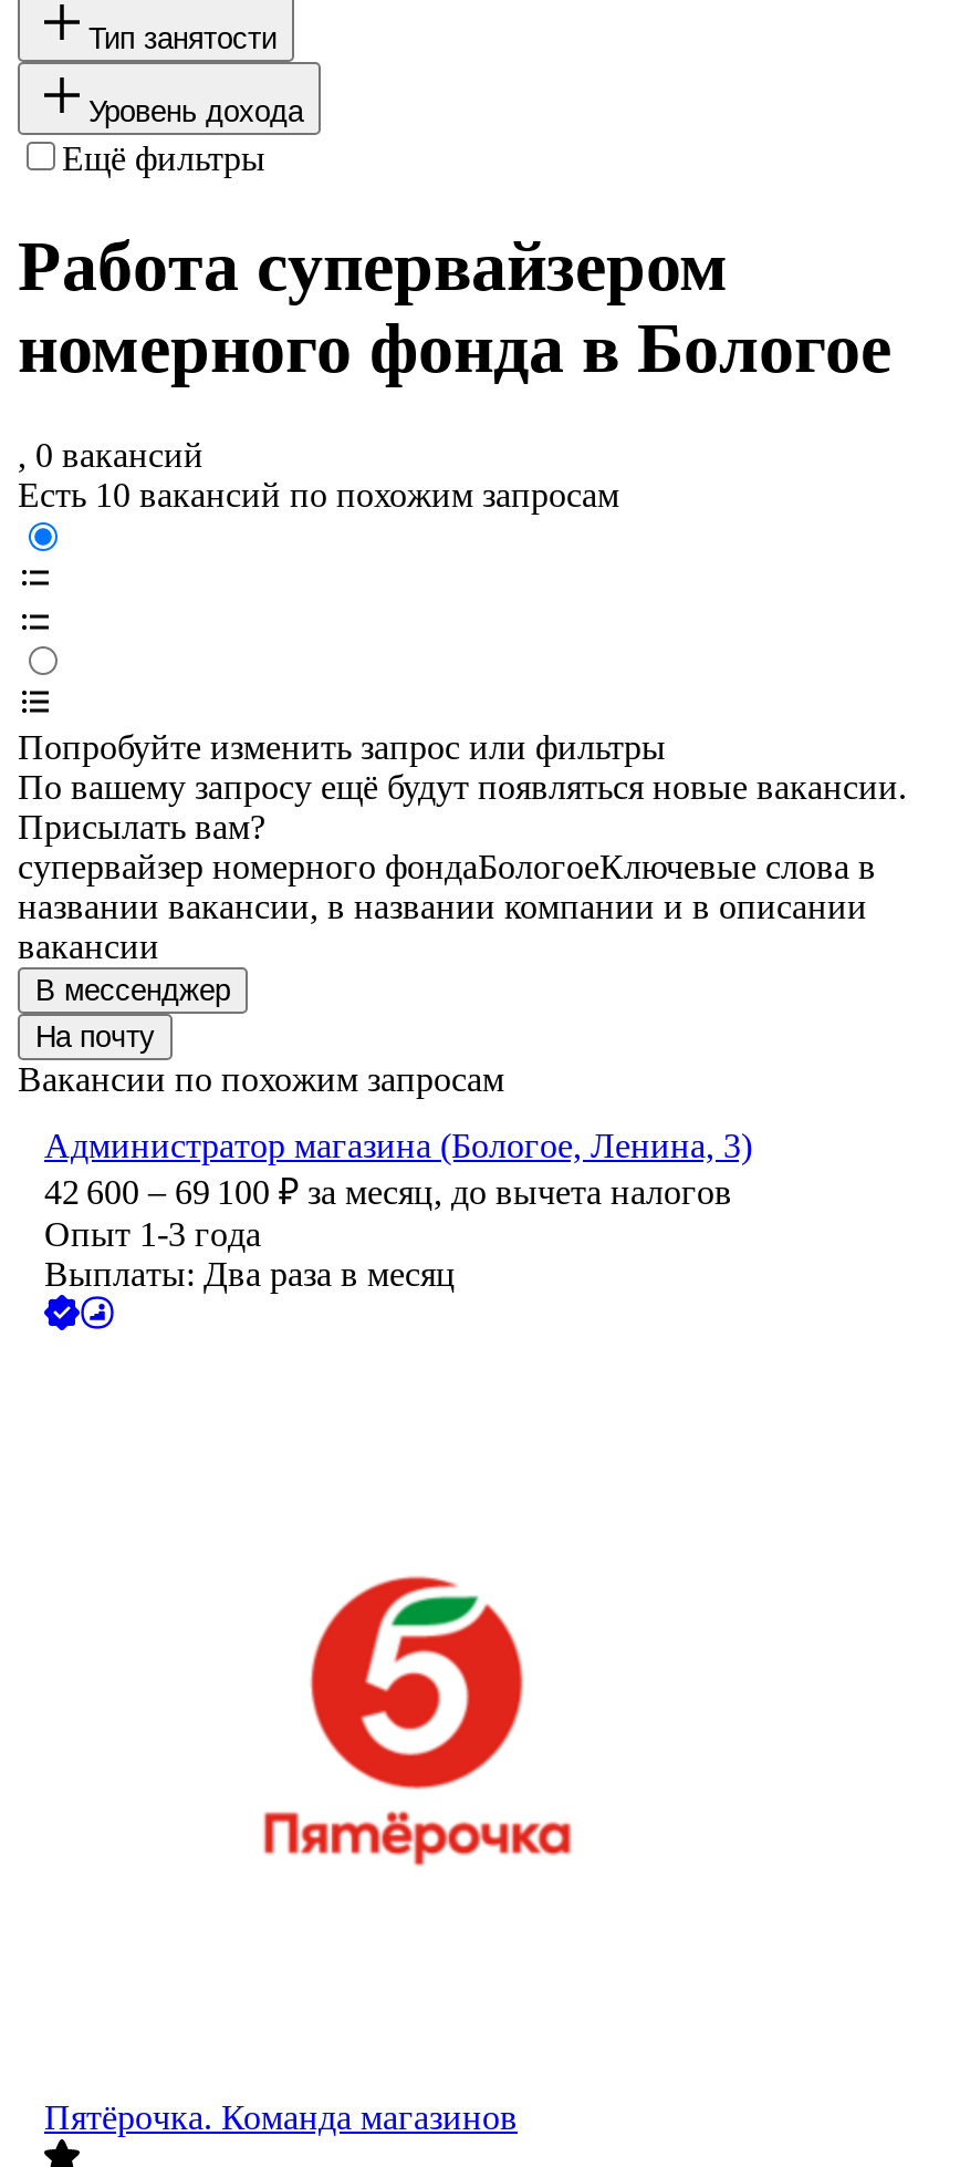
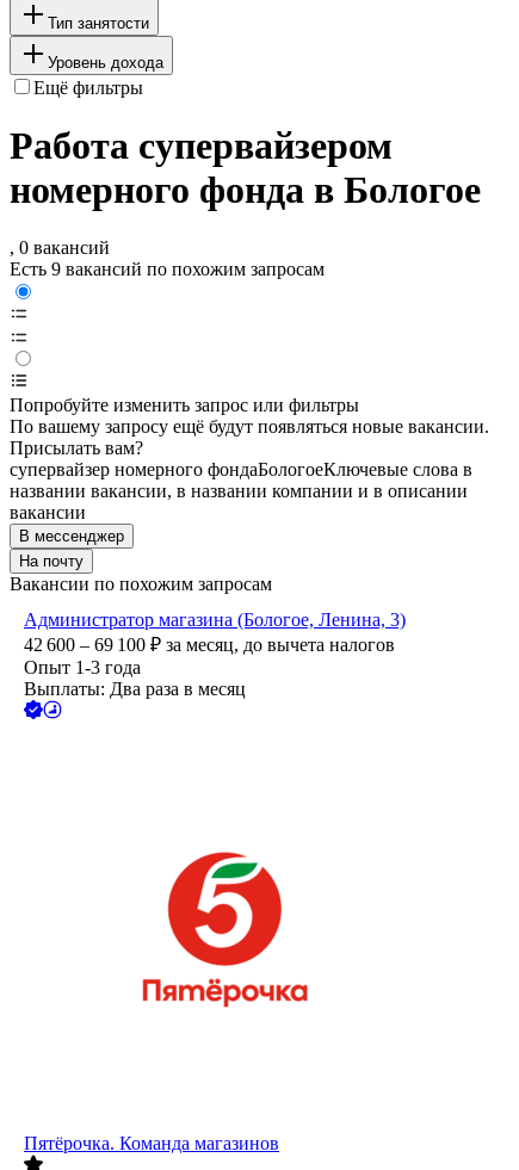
[18,477,619,515] Есть 10 вакансий по похожим запросам -> [10,259,325,280] Есть 9 вакансий по похожим запросам

